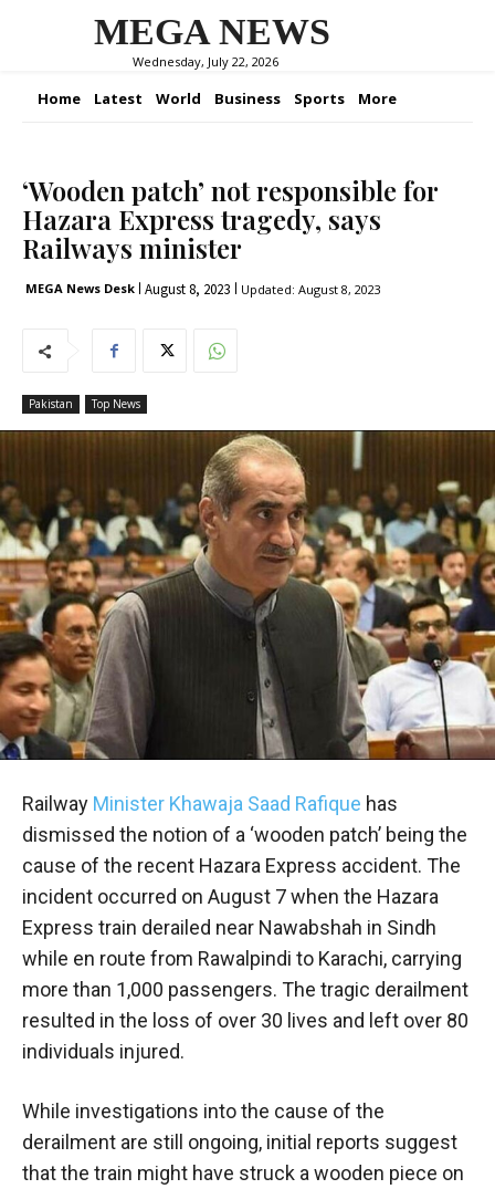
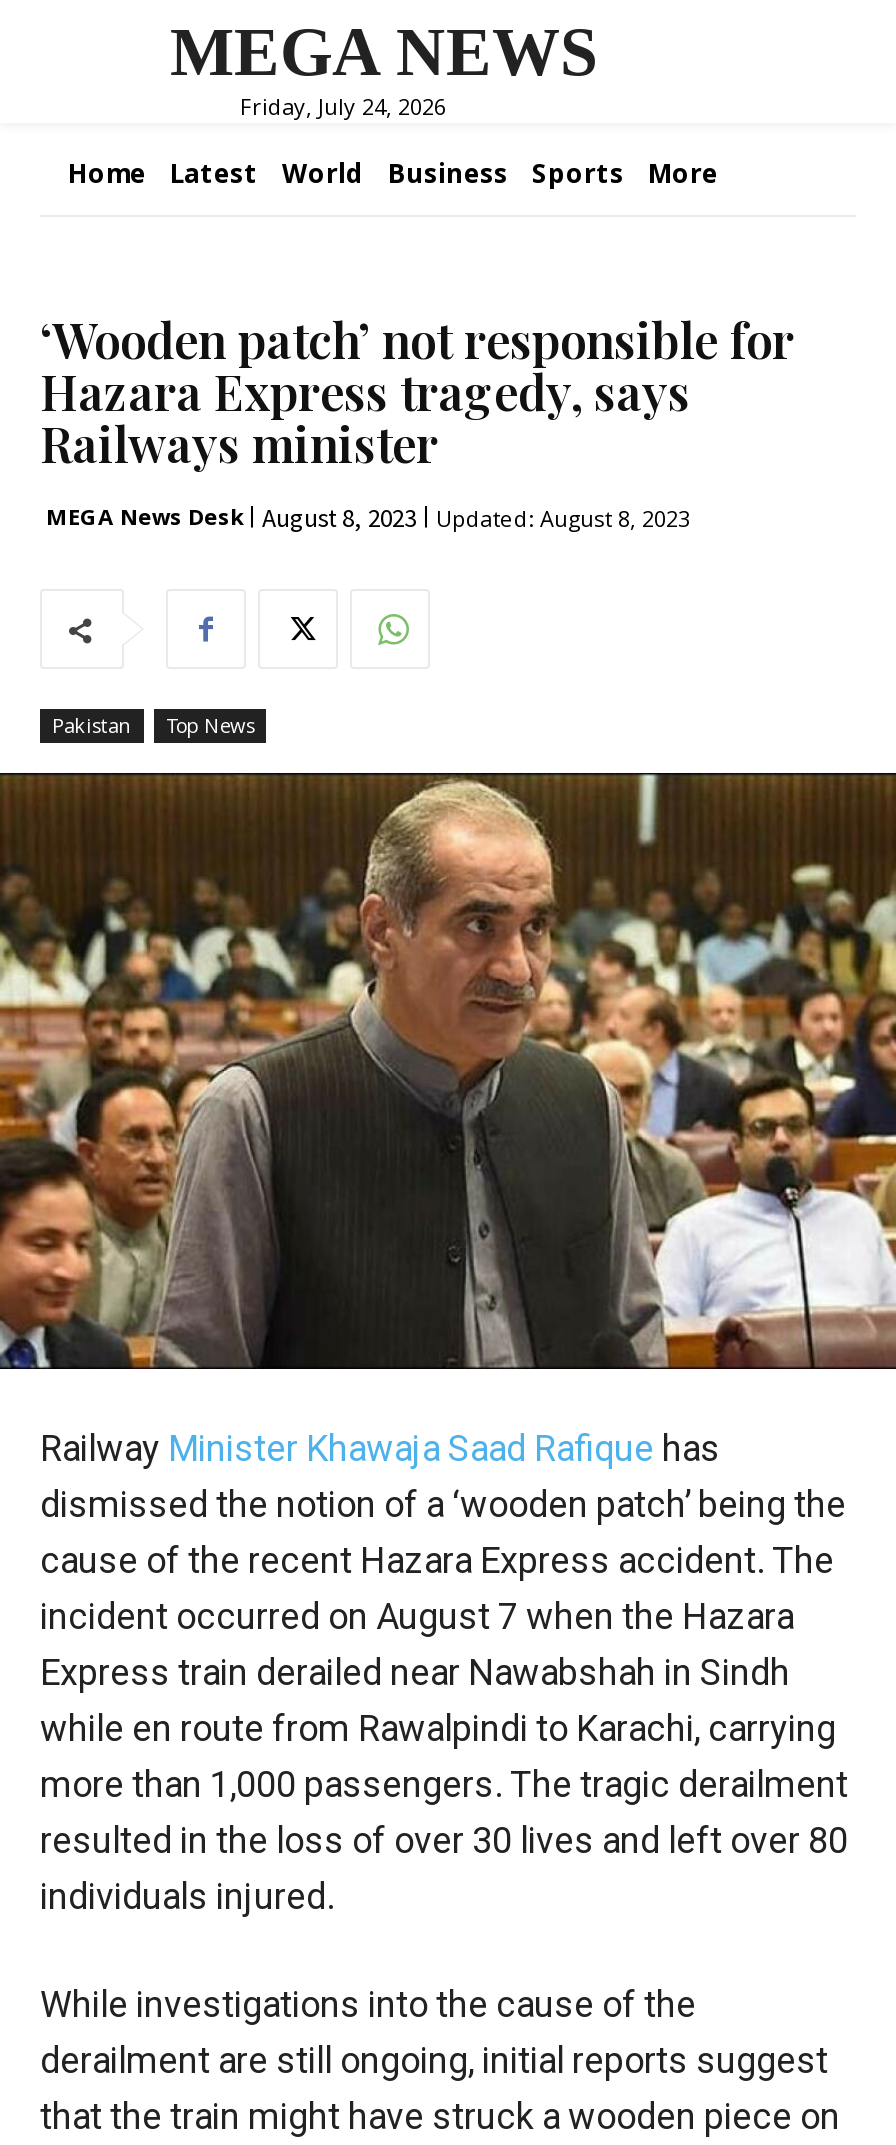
[133,53,278,69] Wednesday, July 22, 2026 -> [240,90,446,120] Friday, July 24, 2026

